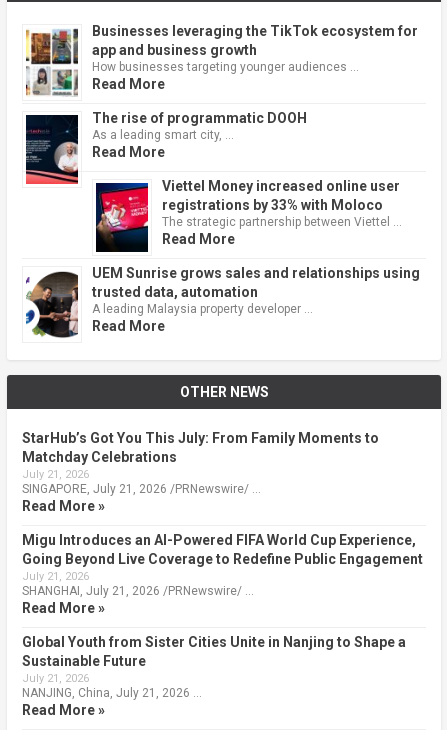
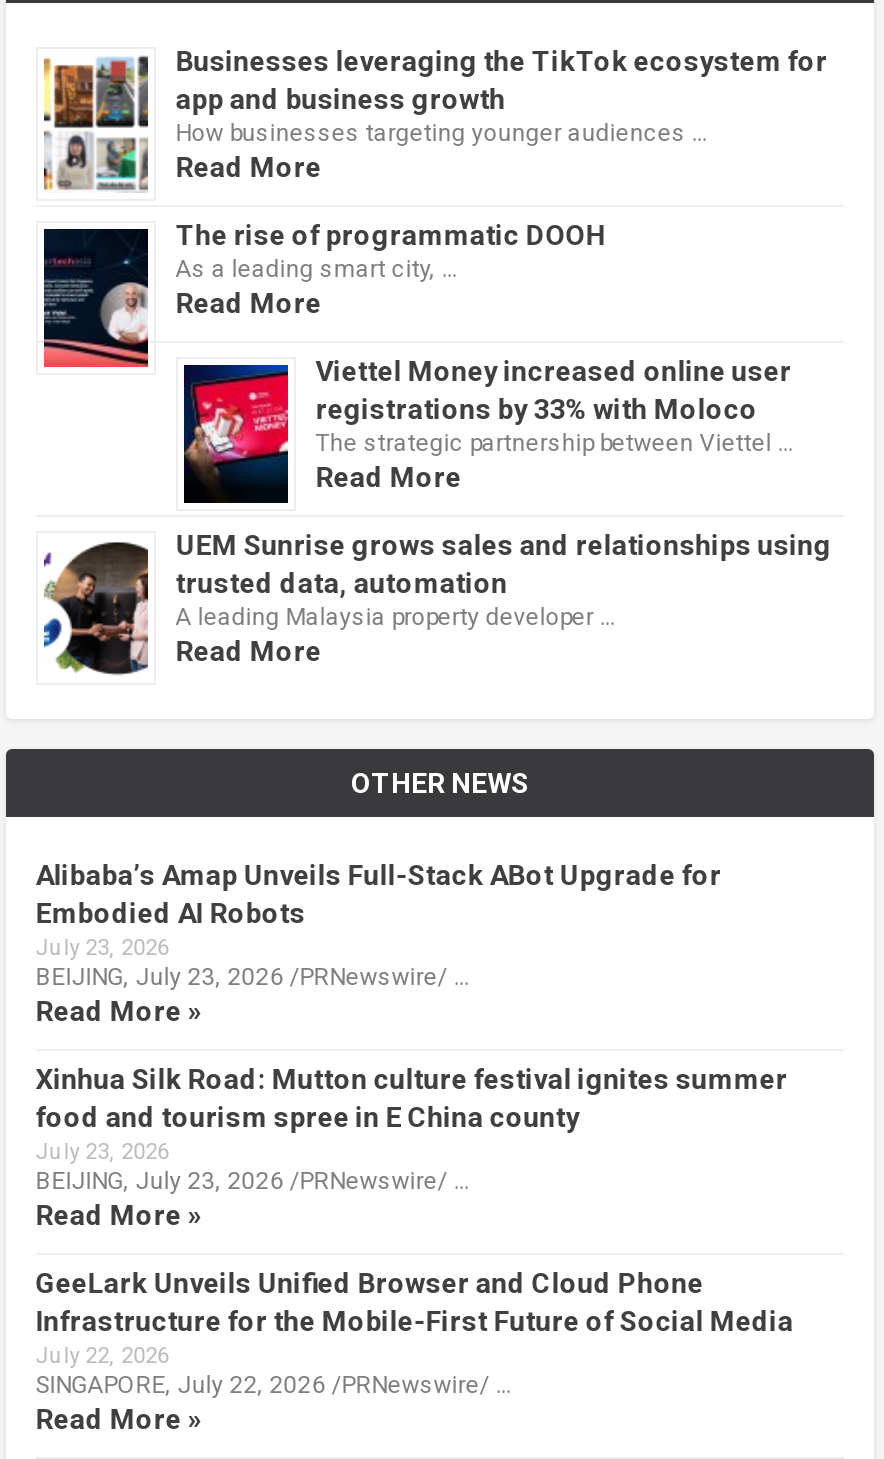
[22,430,379,496] StarHub’s Got You This July: From Family Moments to | Matchday Celebrations | July 21, 2026 | SINGAPORE, July 21, 2026 /PRNewswire/ … -> [35,859,721,991] Alibaba’s Amap Unveils Full-Stack ABot Upgrade for | Embodied AI Robots | July 23, 2026 | BEIJING, July 23, 2026 /PRNewswire/ …
[22,532,423,598] Migu Introduces an AI-Powered FIFA World Cup Experience, | Going Beyond Live Coverage to Redefine Public Engagement | July 21, 2026 | SHANGHAI, July 21, 2026 /PRNewswire/ … -> [35,1063,787,1195] Xinhua Silk Road: Mutton culture festival ignites summer | food and tourism spree in E China county | July 23, 2026 | BEIJING, July 23, 2026 /PRNewswire/ …
[22,634,406,700] Global Youth from Sister Cities Unite in Nanjing to Shape a | Sustainable Future | July 21, 2026 | NANJING, China, July 21, 2026 … -> [35,1267,793,1399] GeeLark Unveils Unified Browser and Cloud Phone | Infrastructure for the Mobile-First Future of Social Media | July 22, 2026 | SINGAPORE, July 22, 2026 /PRNewswire/ …

